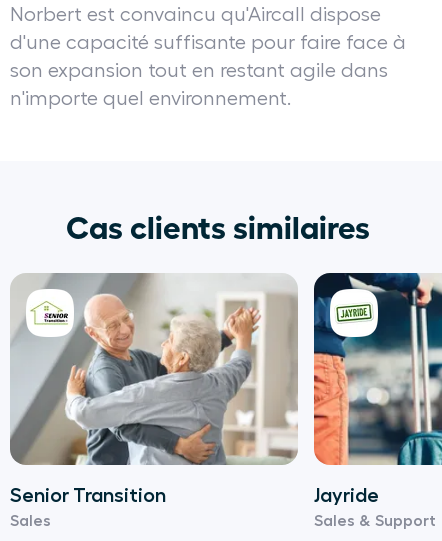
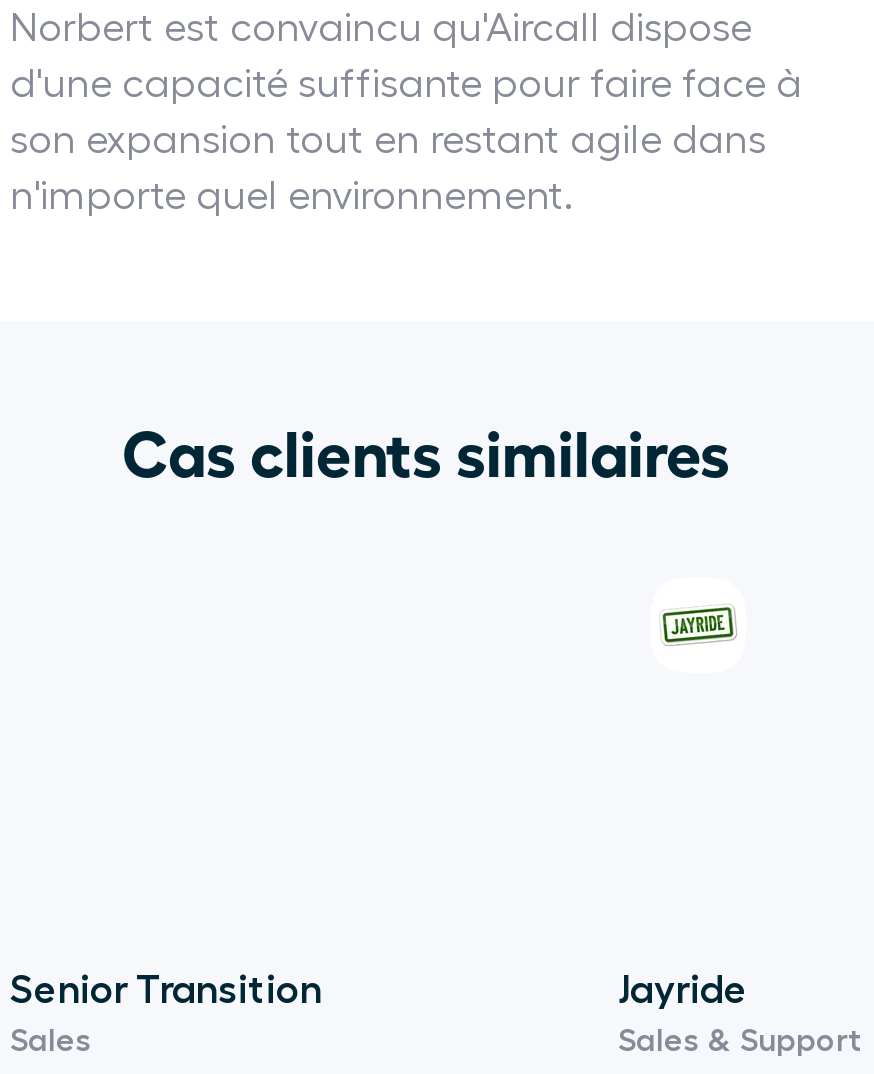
[9,272,299,466] [image] -> none
[313,272,439,466] [image] -> none

